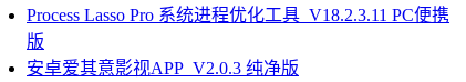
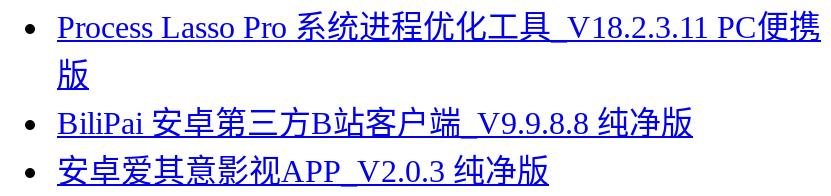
none -> [57,105,693,139] BiliPai 安卓第三方B站客户端_V9.9.8.8 纯净版

